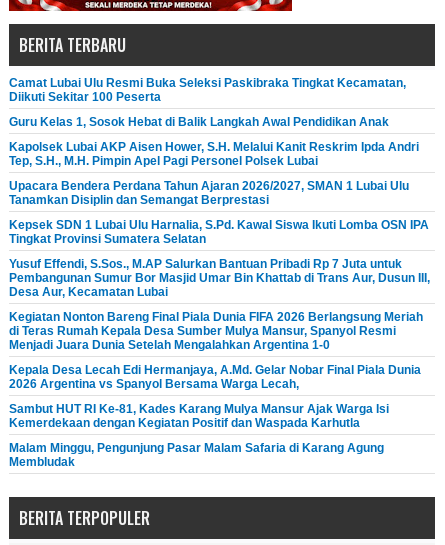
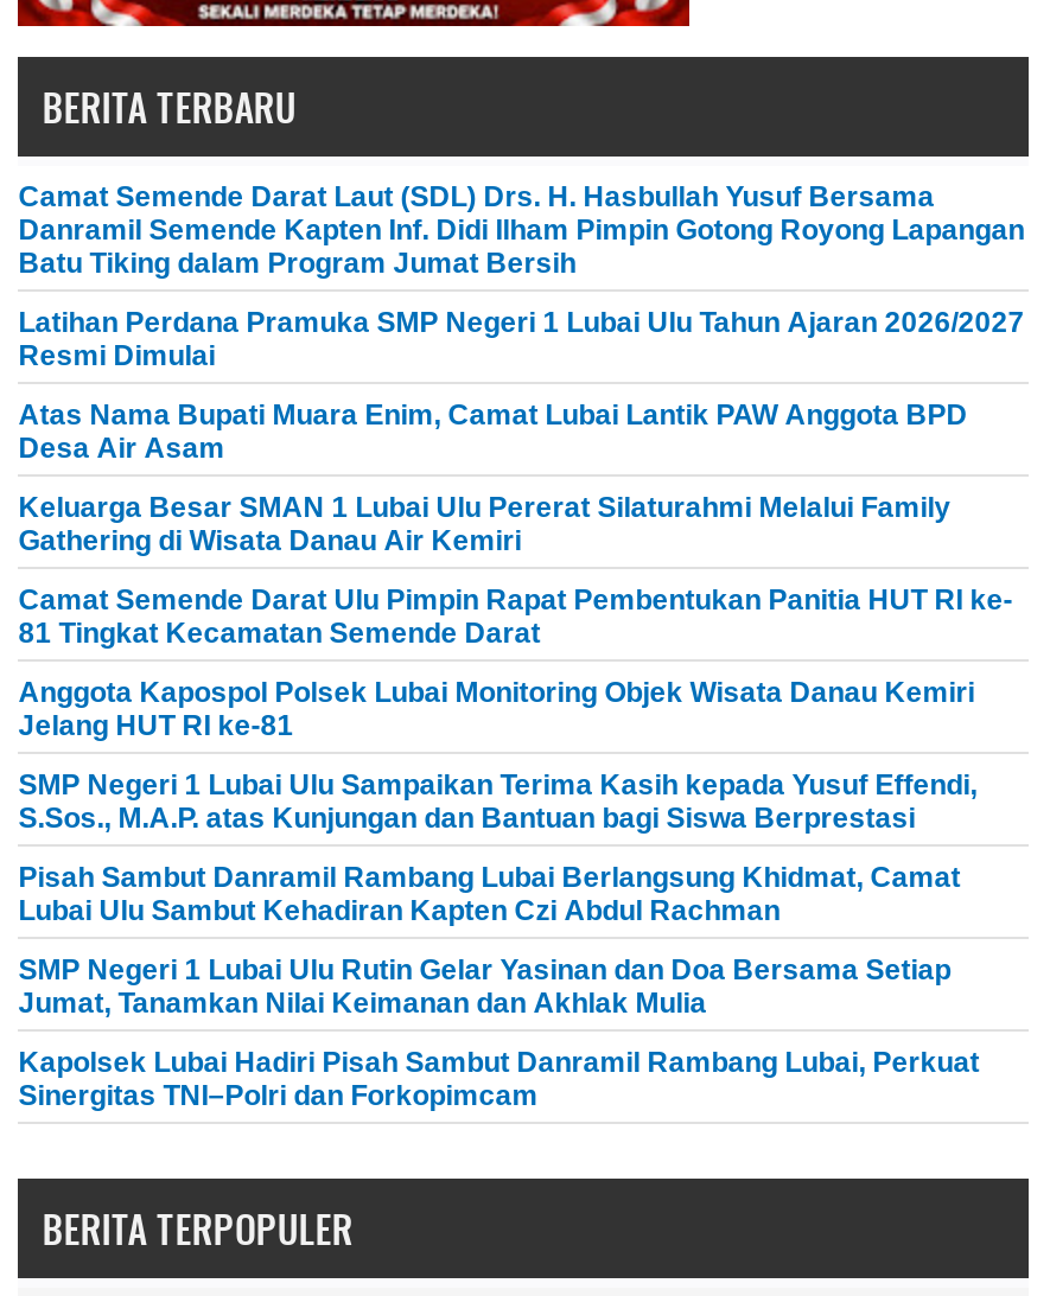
[9,76,406,104] Camat Lubai Ulu Resmi Buka Seleksi Paskibraka Tingkat Kecamatan, | Diikuti Sekitar 100 Peserta -> [18,180,1024,279] Camat Semende Darat Laut (SDL) Drs. H. Hasbullah Yusuf Bersama | Danramil Semende Kapten Inf. Didi Ilham Pimpin Gotong Royong Lapangan | Batu Tiking dalam Program Jumat Bersih
[9,115,389,129] Guru Kelas 1, Sosok Hebat di Balik Langkah Awal Pendidikan Anak -> [18,305,1024,372] Latihan Perdana Pramuka SMP Negeri 1 Lubai Ulu Tahun Ajaran 2026/2027 | Resmi Dimulai
[9,140,419,168] Kapolsek Lubai AKP Aisen Hower, S.H. Melalui Kanit Reskrim Ipda Andri | Tep, S.H., M.H. Pimpin Apel Pagi Personel Polsek Lubai -> [18,398,967,464] Atas Nama Bupati Muara Enim, Camat Lubai Lantik PAW Anggota BPD | Desa Air Asam
[9,179,409,207] Upacara Bendera Perdana Tahun Ajaran 2026/2027, SMAN 1 Lubai Ulu | Tanamkan Disiplin dan Semangat Berprestasi -> [18,490,951,557] Keluarga Besar SMAN 1 Lubai Ulu Pererat Silaturahmi Melalui Family | Gathering di Wisata Danau Air Kemiri
[9,218,429,246] Kepsek SDN 1 Lubai Ulu Harnalia, S.Pd. Kawal Siswa Ikuti Lomba OSN IPA | Tingkat Provinsi Sumatera Selatan -> [18,583,1013,649] Camat Semende Darat Ulu Pimpin Rapat Pembentukan Panitia HUT RI ke- | 81 Tingkat Kecamatan Semende Darat
[9,257,430,299] Yusuf Effendi, S.Sos., M.AP Salurkan Bantuan Pribadi Rp 7 Juta untuk | Pembangunan Sumur Bor Masjid Umar Bin Khattab di Trans Aur, Dusun III, | Desa Aur, Kecamatan Lubai -> [18,675,975,742] Anggota Kapospol Polsek Lubai Monitoring Objek Wisata Danau Kemiri | Jelang HUT RI ke-81
[9,310,423,352] Kegiatan Nonton Bareng Final Piala Dunia FIFA 2026 Berlangsung Meriah | di Teras Rumah Kepala Desa Sumber Mulya Mansur, Spanyol Resmi | Menjadi Juara Dunia Setelah Mengalahkan Argentina 1-0 -> [18,768,977,834] SMP Negeri 1 Lubai Ulu Sampaikan Terima Kasih kepada Yusuf Effendi, | S.Sos., M.A.P. atas Kunjungan dan Bantuan bagi Siswa Berprestasi
[9,363,421,391] Kepala Desa Lecah Edi Hermanjaya, A.Md. Gelar Nobar Final Piala Dunia | 2026 Argentina vs Spanyol Bersama Warga Lecah, -> [18,860,960,927] Pisah Sambut Danramil Rambang Lubai Berlangsung Khidmat, Camat | Lubai Ulu Sambut Kehadiran Kapten Czi Abdul Rachman
[9,402,389,430] Sambut HUT RI Ke-81, Kades Karang Mulya Mansur Ajak Warga Isi | Kemerdekaan dengan Kegiatan Positif dan Waspada Karhutla -> [18,953,951,1019] SMP Negeri 1 Lubai Ulu Rutin Gelar Yasinan dan Doa Bersama Setiap | Jumat, Tanamkan Nilai Keimanan dan Akhlak Mulia
[9,441,384,469] Malam Minggu, Pengunjung Pasar Malam Safaria di Karang Agung | Membludak -> [18,1045,979,1112] Kapolsek Lubai Hadiri Pisah Sambut Danramil Rambang Lubai, Perkuat | Sinergitas TNI–Polri dan Forkopimcam

